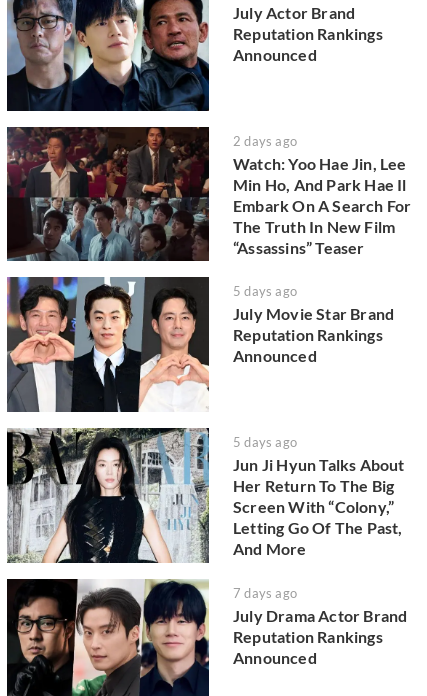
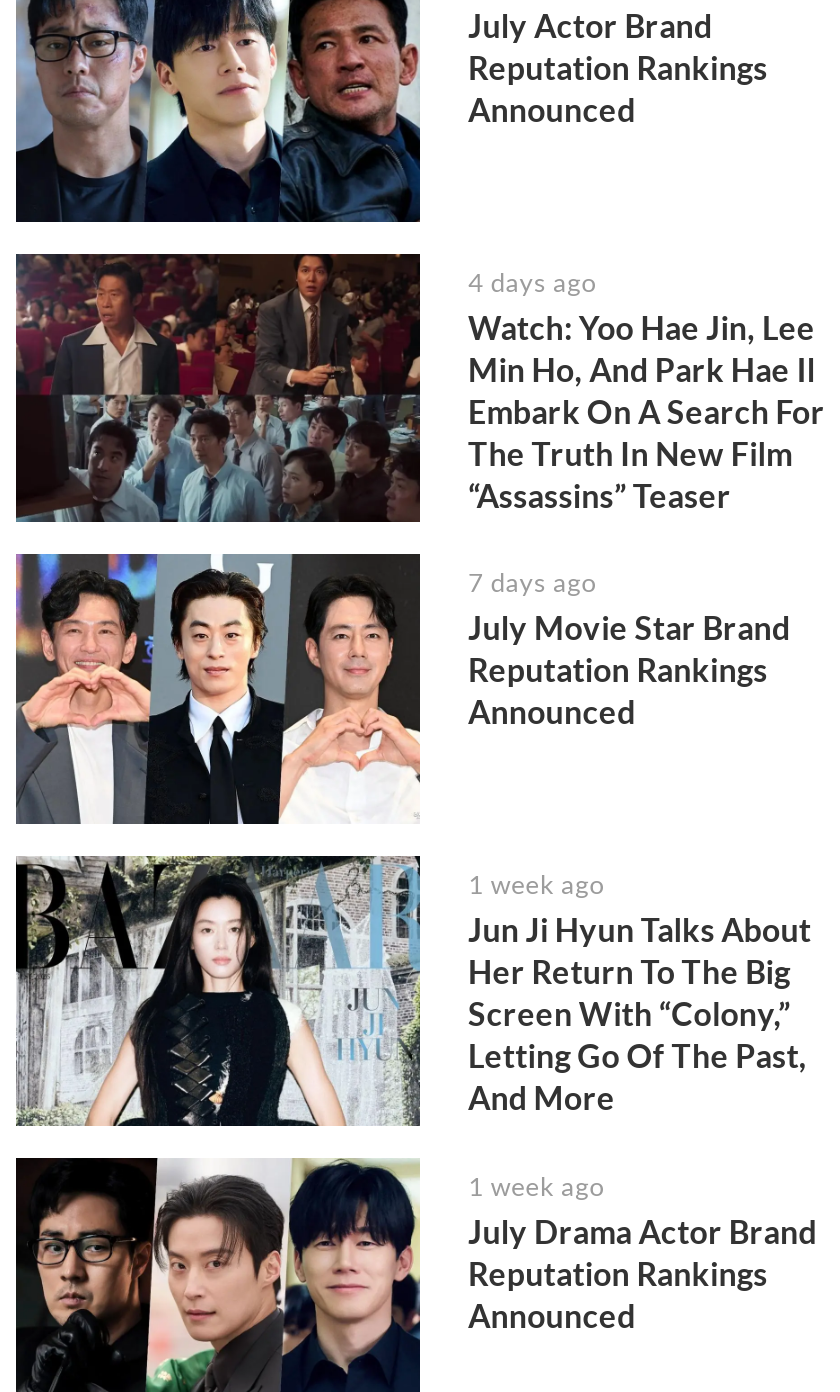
[233,133,297,149] 2 days ago -> [468,266,596,298] 4 days ago
[233,283,297,299] 5 days ago -> [468,567,596,599] 7 days ago
[233,434,297,450] 5 days ago -> [468,868,604,900] 1 week ago
[233,584,297,600] 7 days ago -> [468,1169,604,1201] 1 week ago

